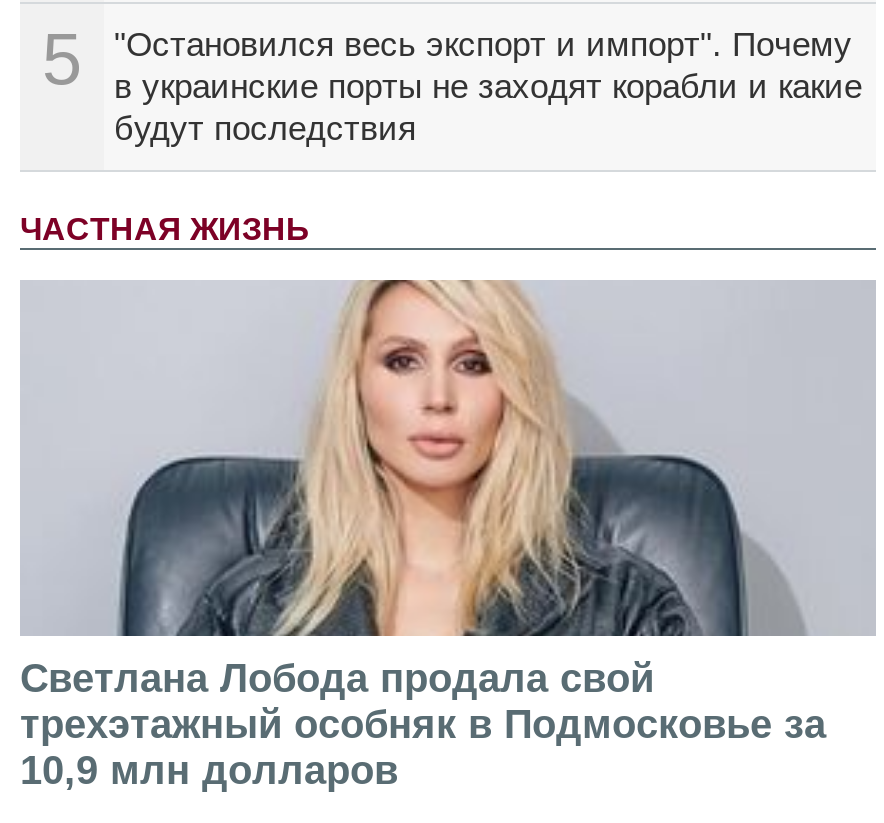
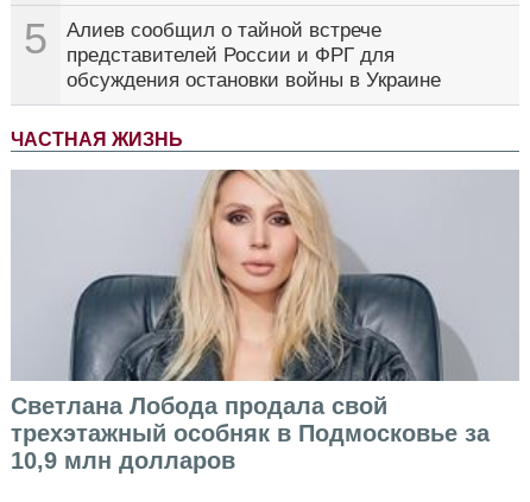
[114,25,862,147] "Остановился весь экспорт и импорт". Почему | в украинские порты не заходят корабли и какие | будут последствия -> [67,19,441,91] Алиев сообщил о тайной встрече | представителей России и ФРГ для | обсуждения остановки войны в Украине

